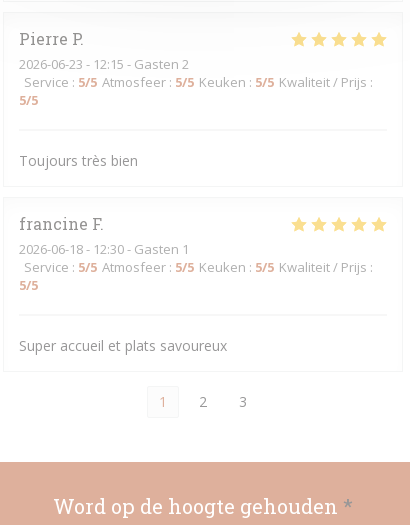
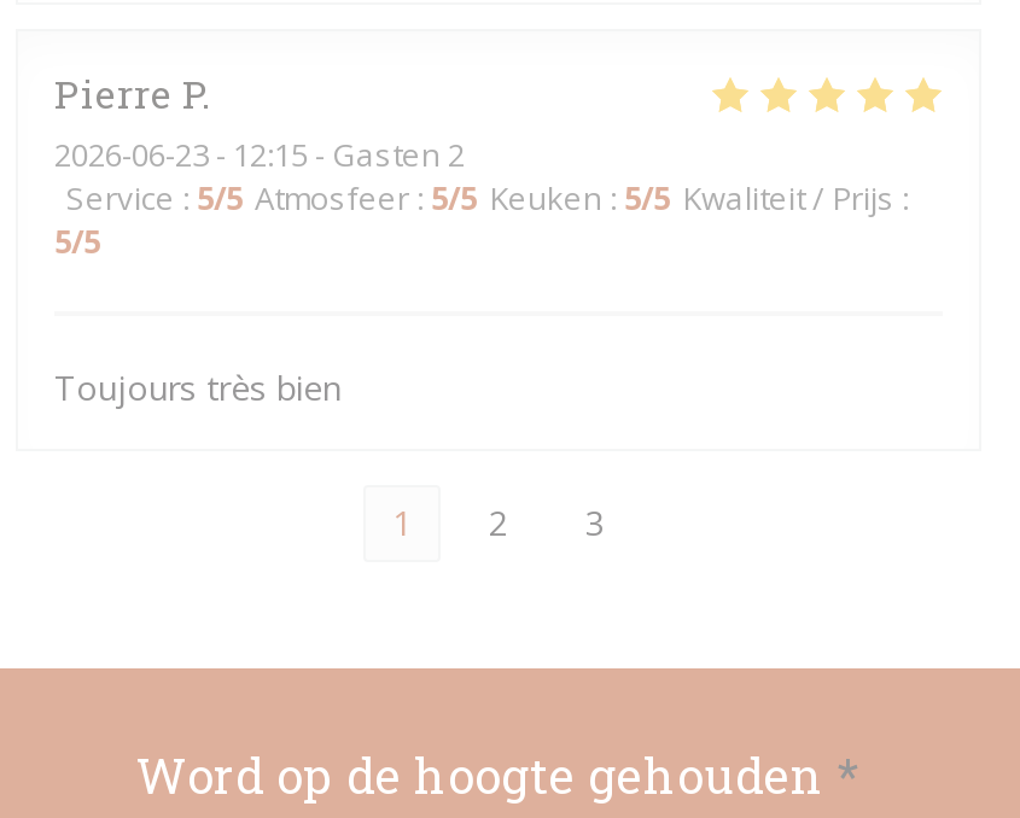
[19,213,373,355] francine F | 2026-06-18- 12:30 - Gasten 1 | Service: 5/5 Atmosfeer: 5/5 Keuken: 5/5 Kwaliteit / Prijs: | 5/5 | Super accueil et plats savoureux -> none

